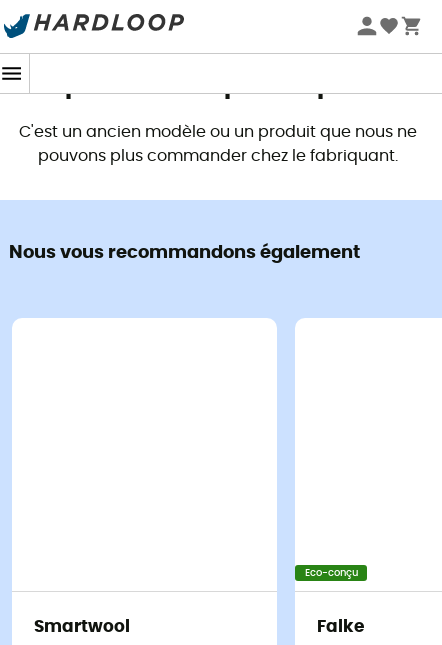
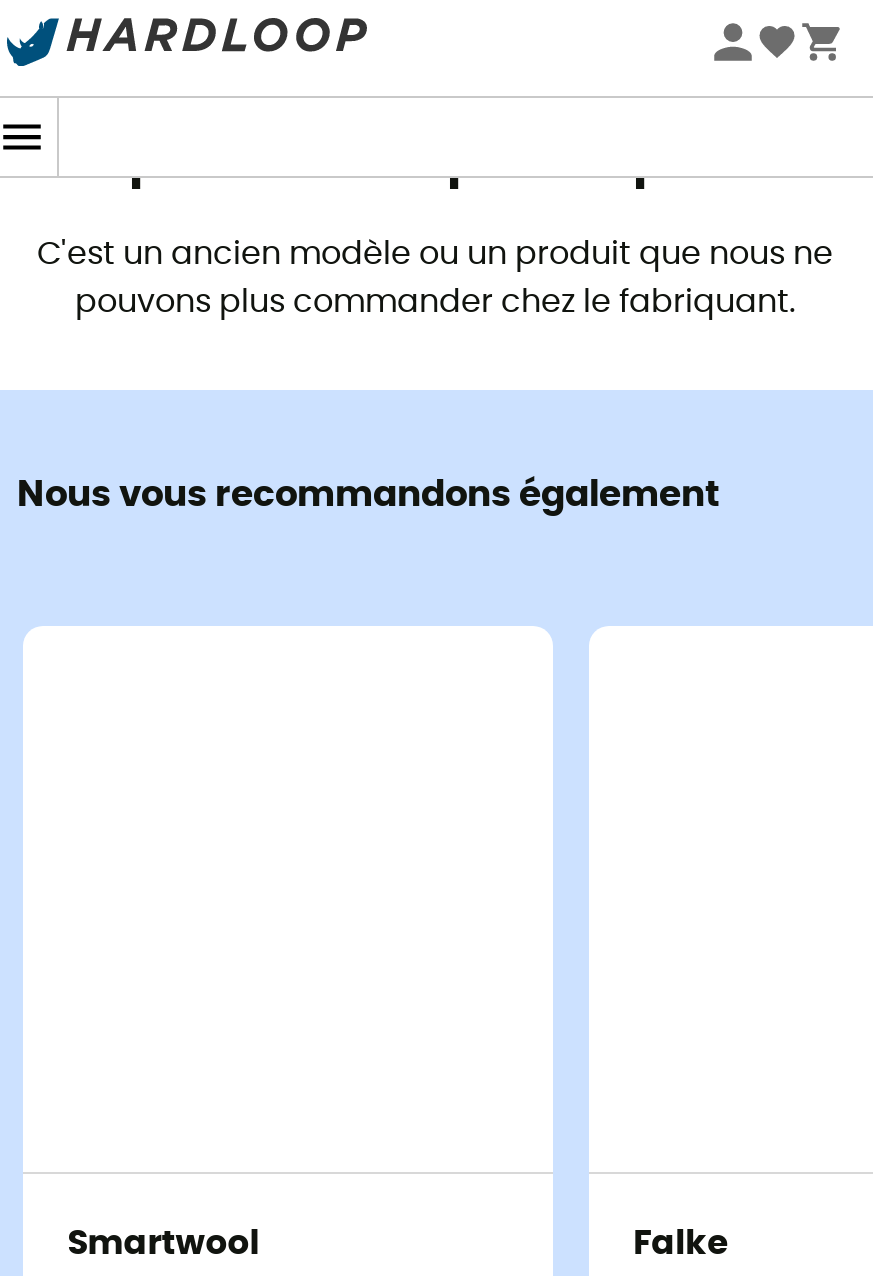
[305,568,358,578] Eco-conçu -> none

